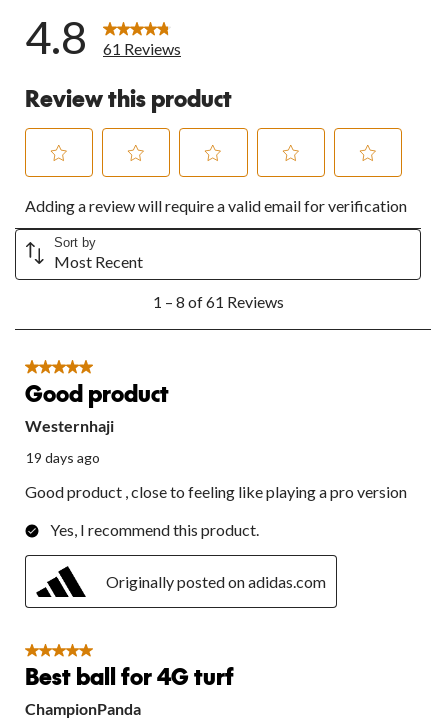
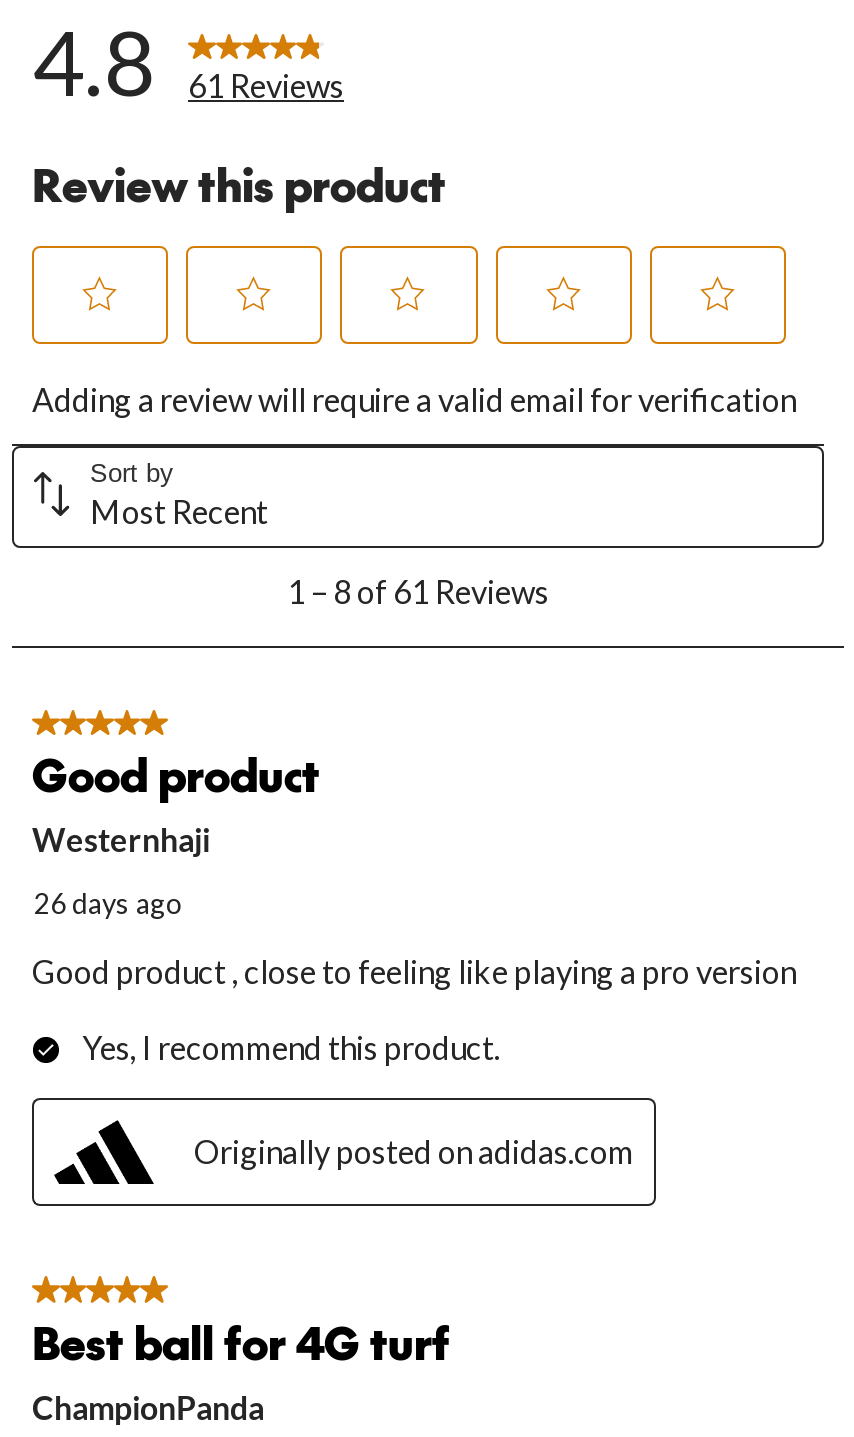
[26,449,100,466] 19 days ago -> [34,887,182,921] 26 days ago

